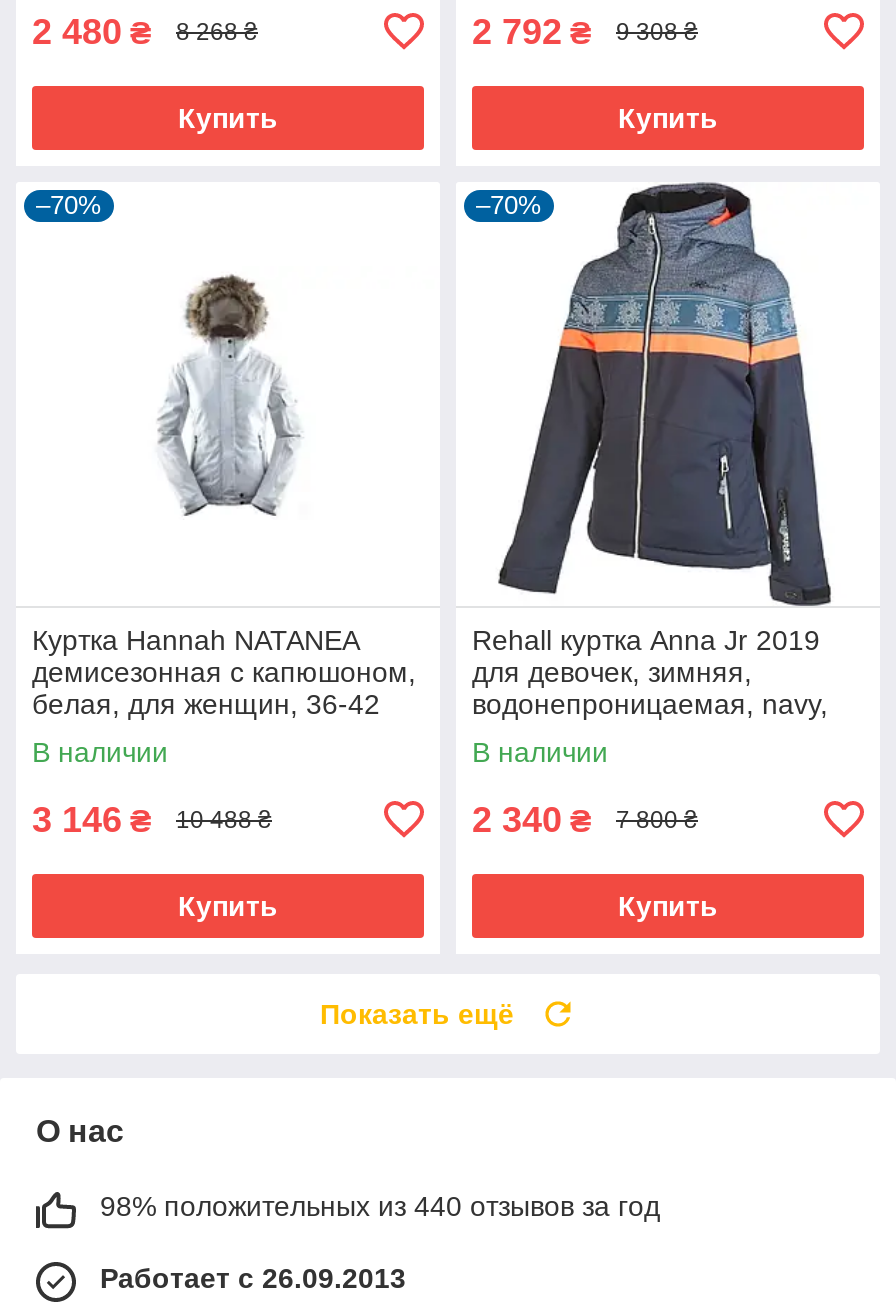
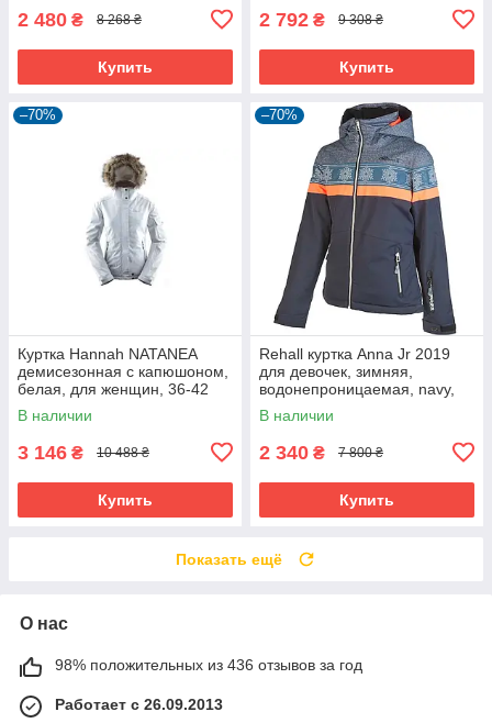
[100,1190,660,1222] 98% положительных из 440 отзывов за год -> [55,656,362,673] 98% положительных из 436 отзывов за год

